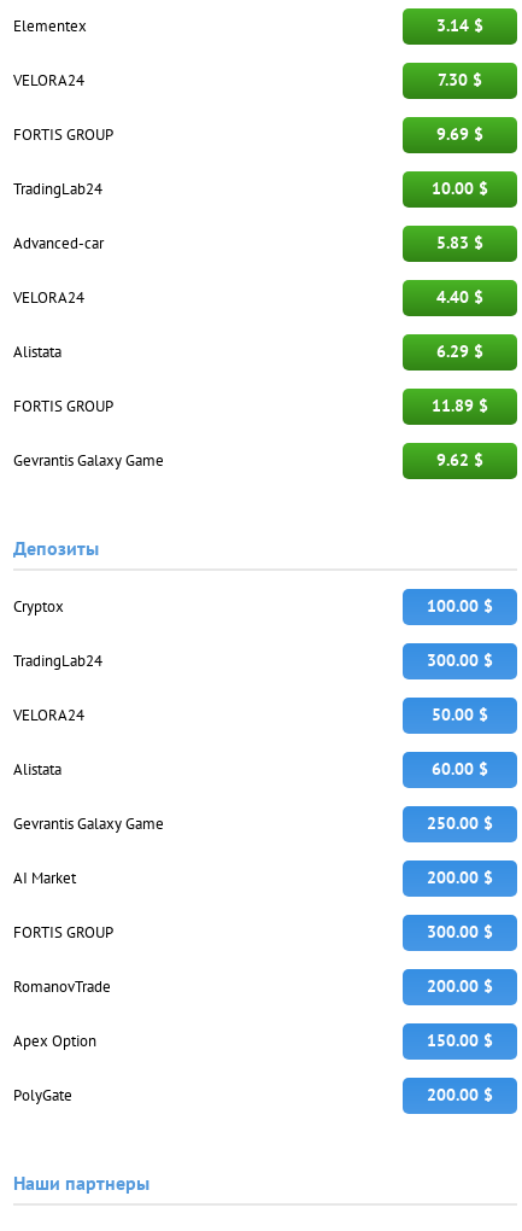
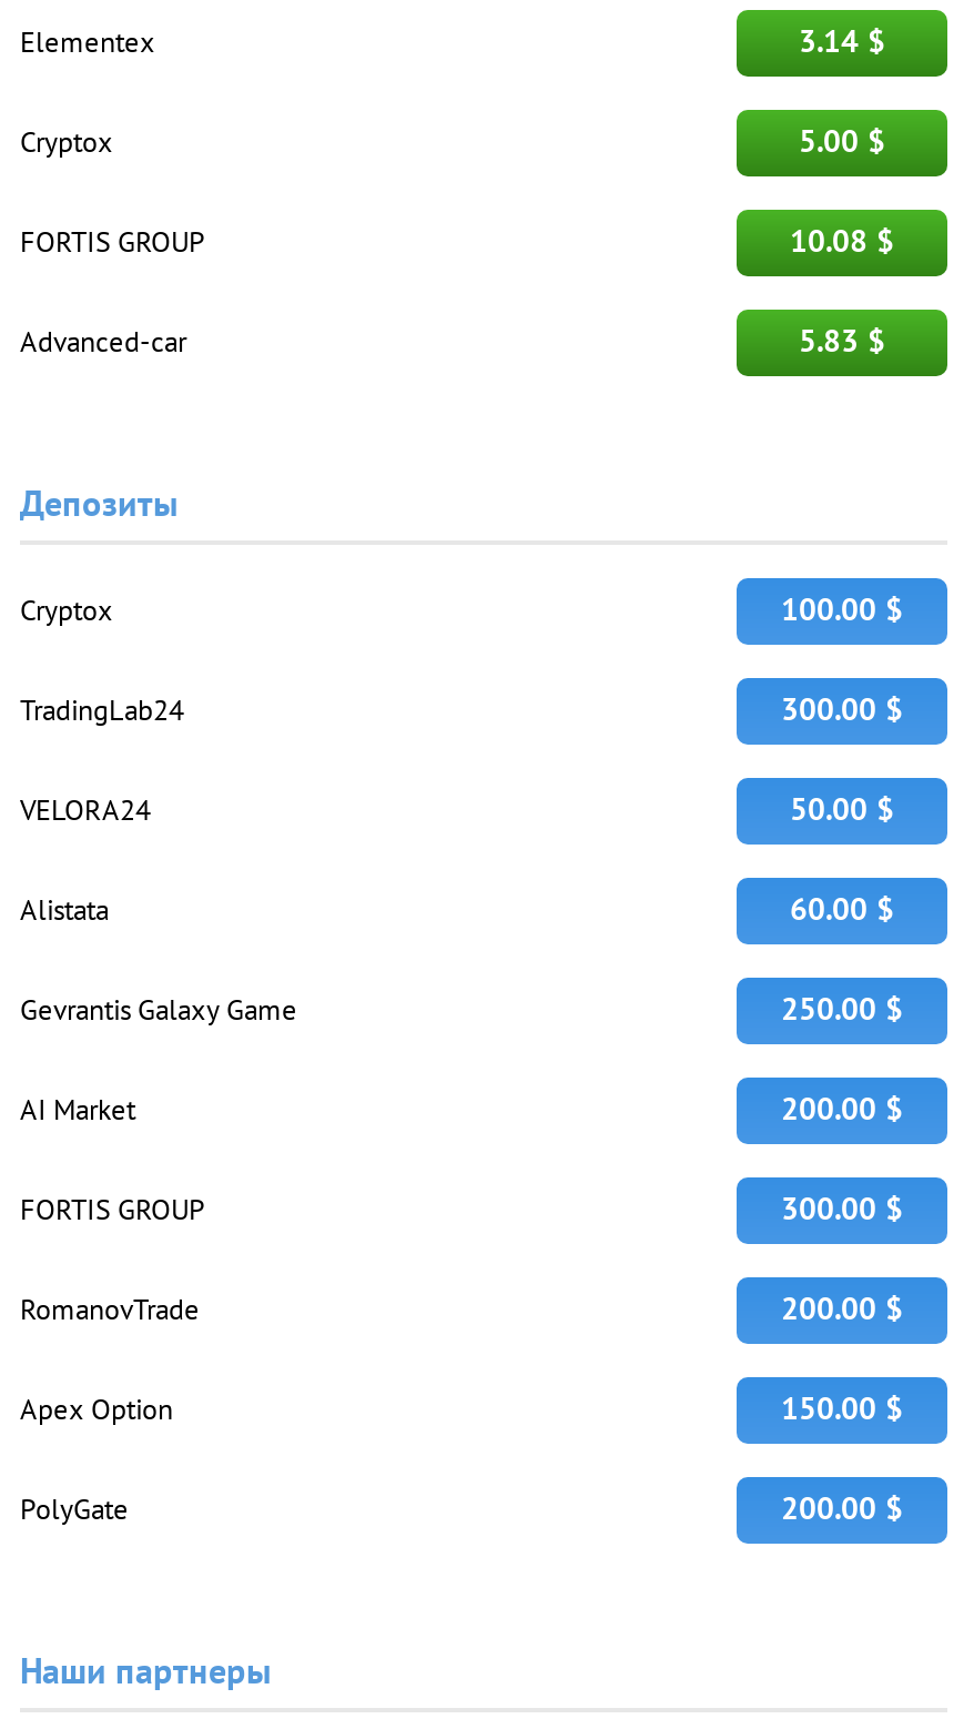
[13,69,482,91] VELORA24 | 7.30 $ -> [20,121,885,161] Cryptox | 5.00 $
[13,123,488,199] 9.69 $ | TradingLab24 | 10.00 $ -> [790,221,894,261] 10.08 $
[13,286,488,471] VELORA24 | 4.40 $ | Alistata | 6.29 $ | FORTIS GROUP | 11.89 $ | Gevrantis Galaxy Game | 9.62 $ -> none

